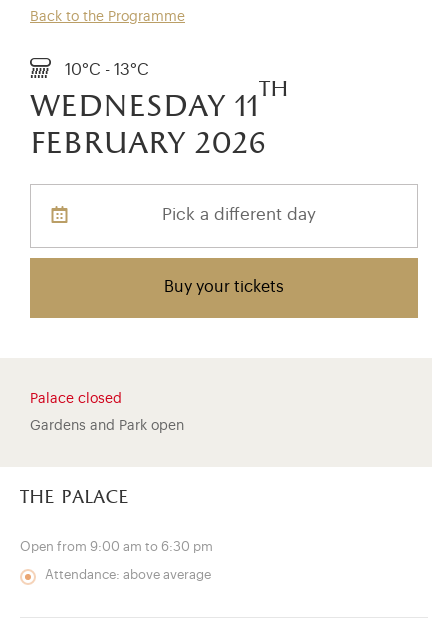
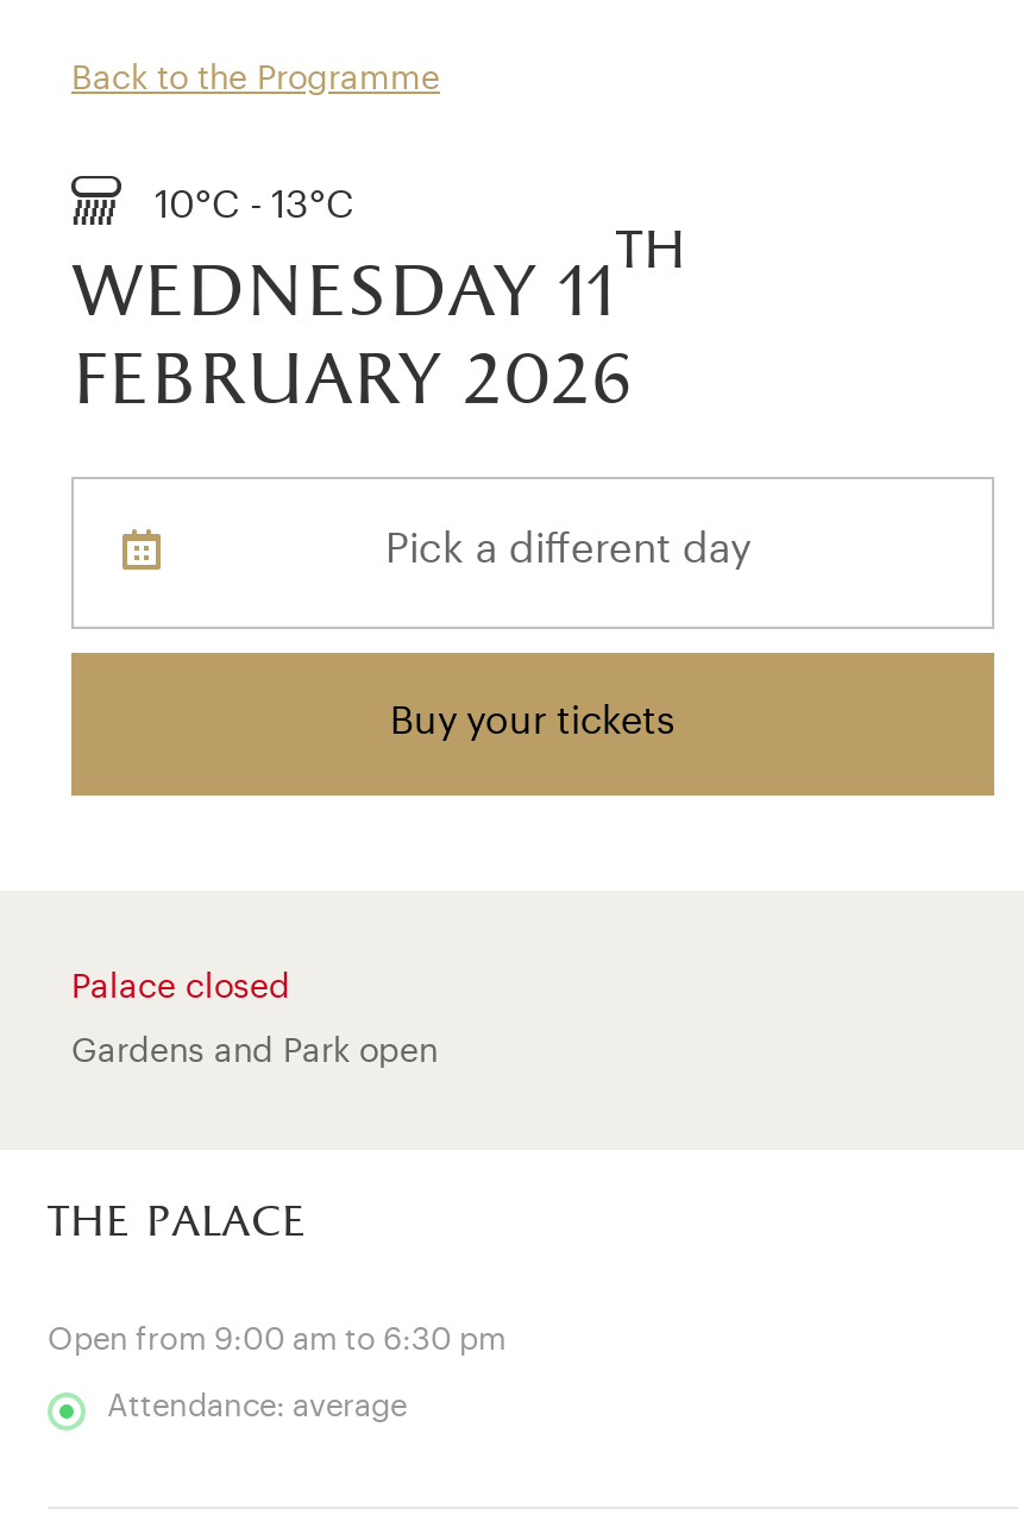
[45,568,211,581] Attendance: above average -> [107,1390,407,1421] Attendance: average

